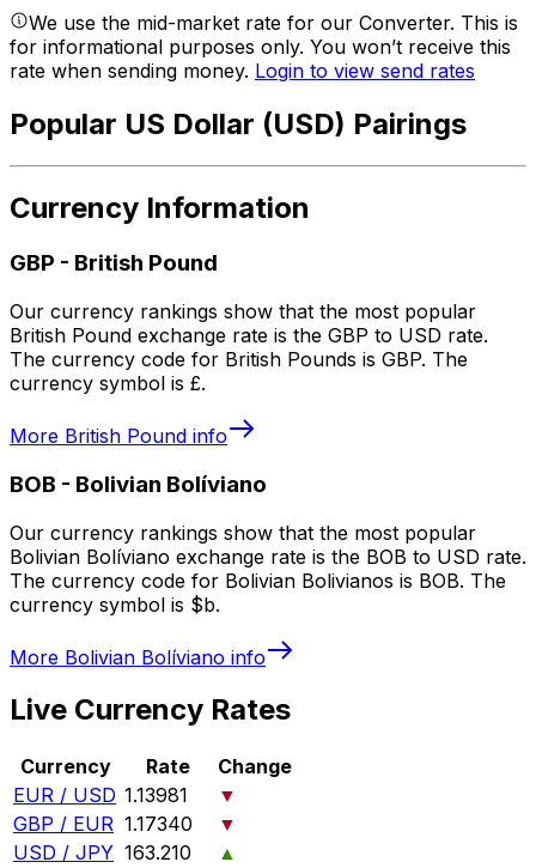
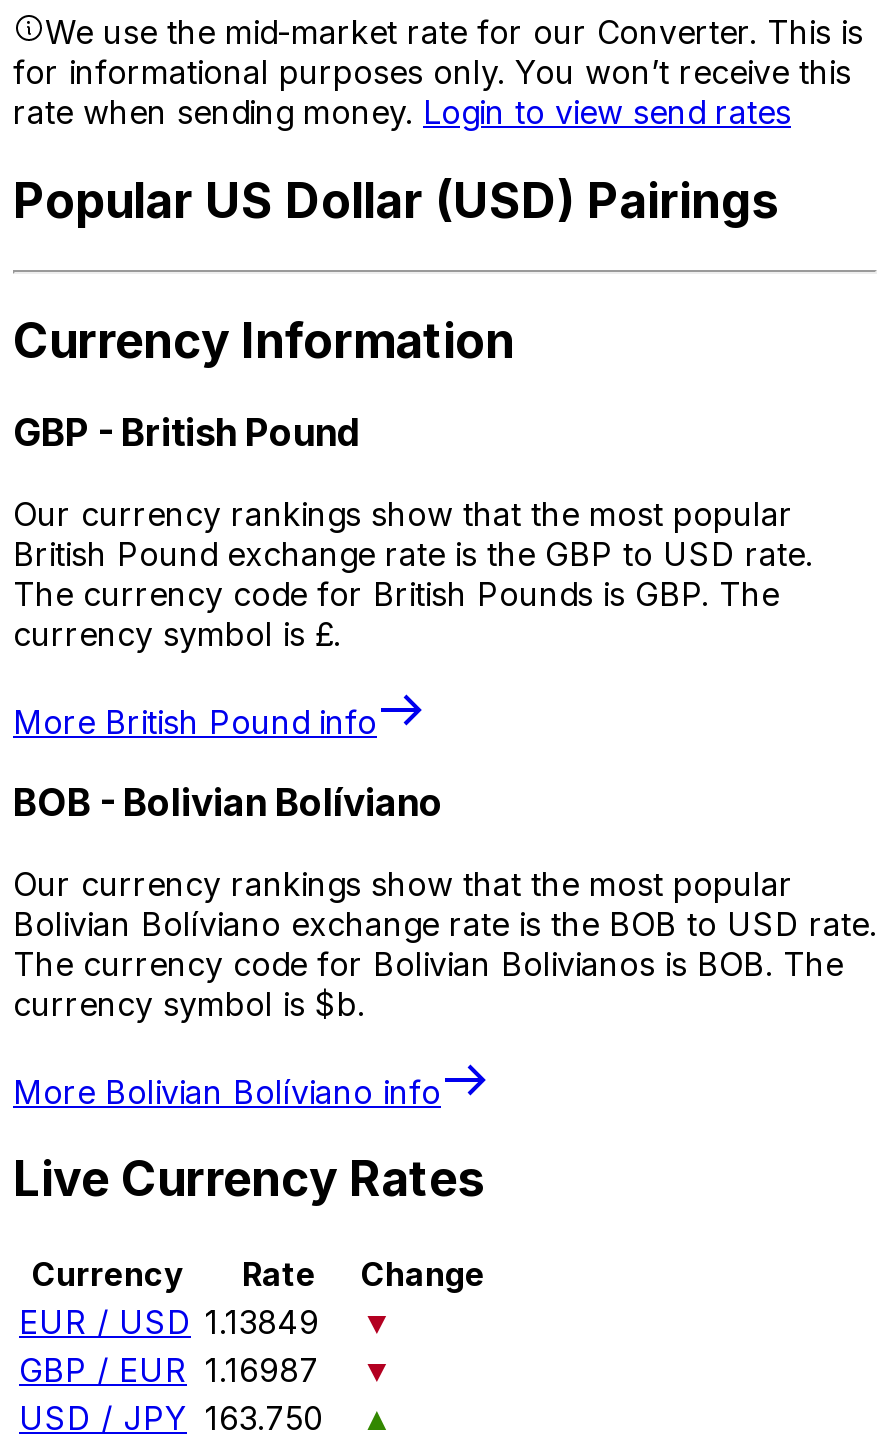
[13,783,188,807] EUR / USD 1.13981 -> [19,1303,319,1343] EUR / USD 1.13849
[13,812,193,836] GBP / EUR 1.17340 -> [19,1351,319,1391] GBP / EUR 1.16987
[13,841,191,865] USD / JPY 163.210 -> [19,1399,323,1439] USD / JPY 163.750

